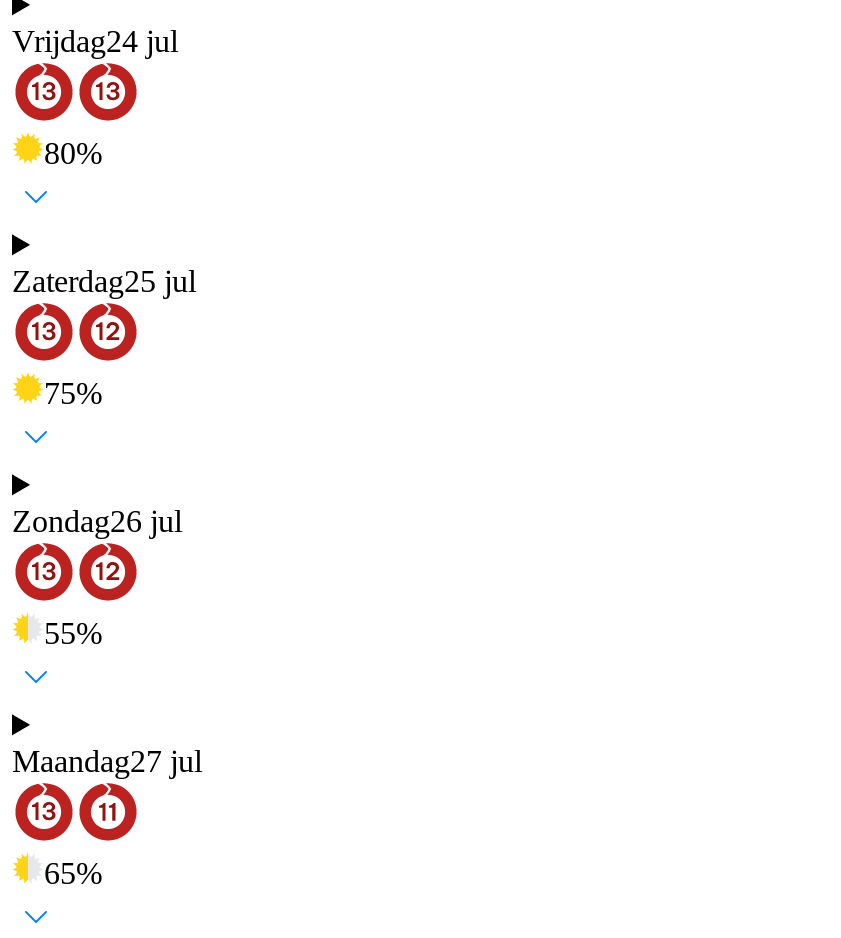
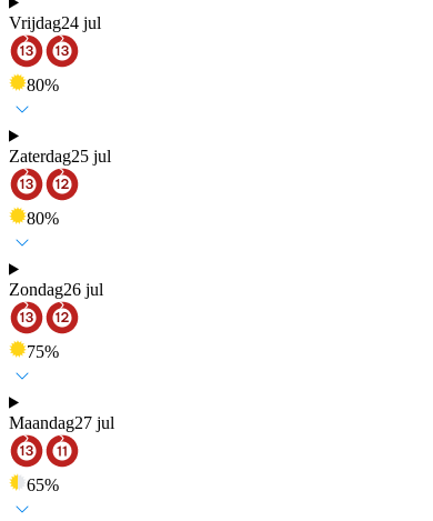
[44,375,102,409] 75% -> [27,209,59,227] 80%
[44,615,102,649] 55% -> [27,342,59,361] 75%

